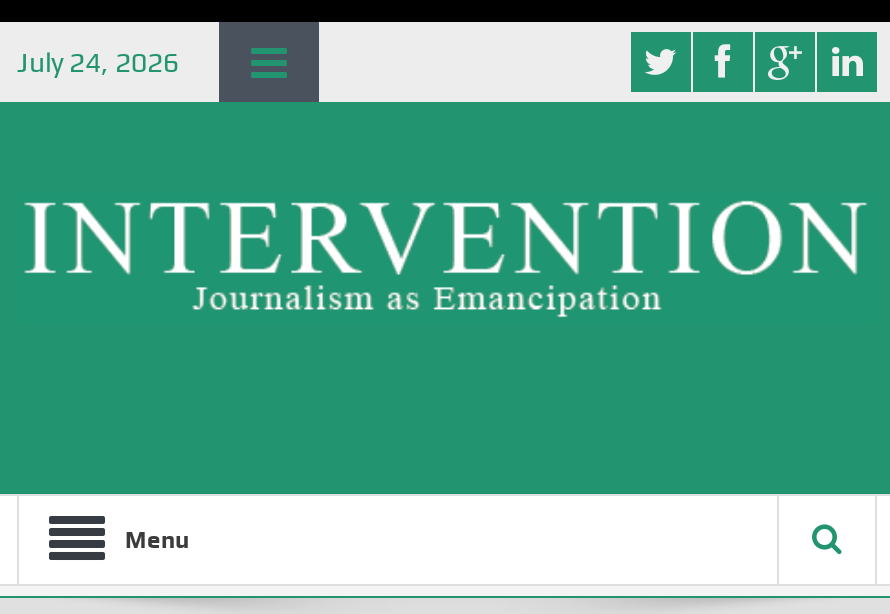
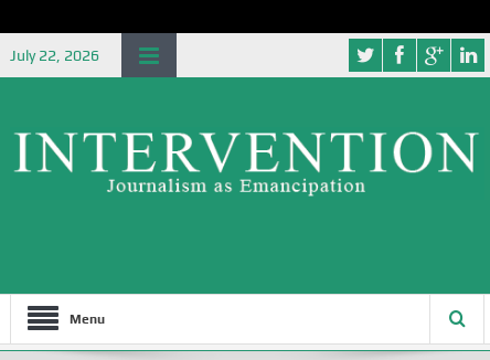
[17,46,179,78] July 24, 2026 -> [10,46,99,64] July 22, 2026

